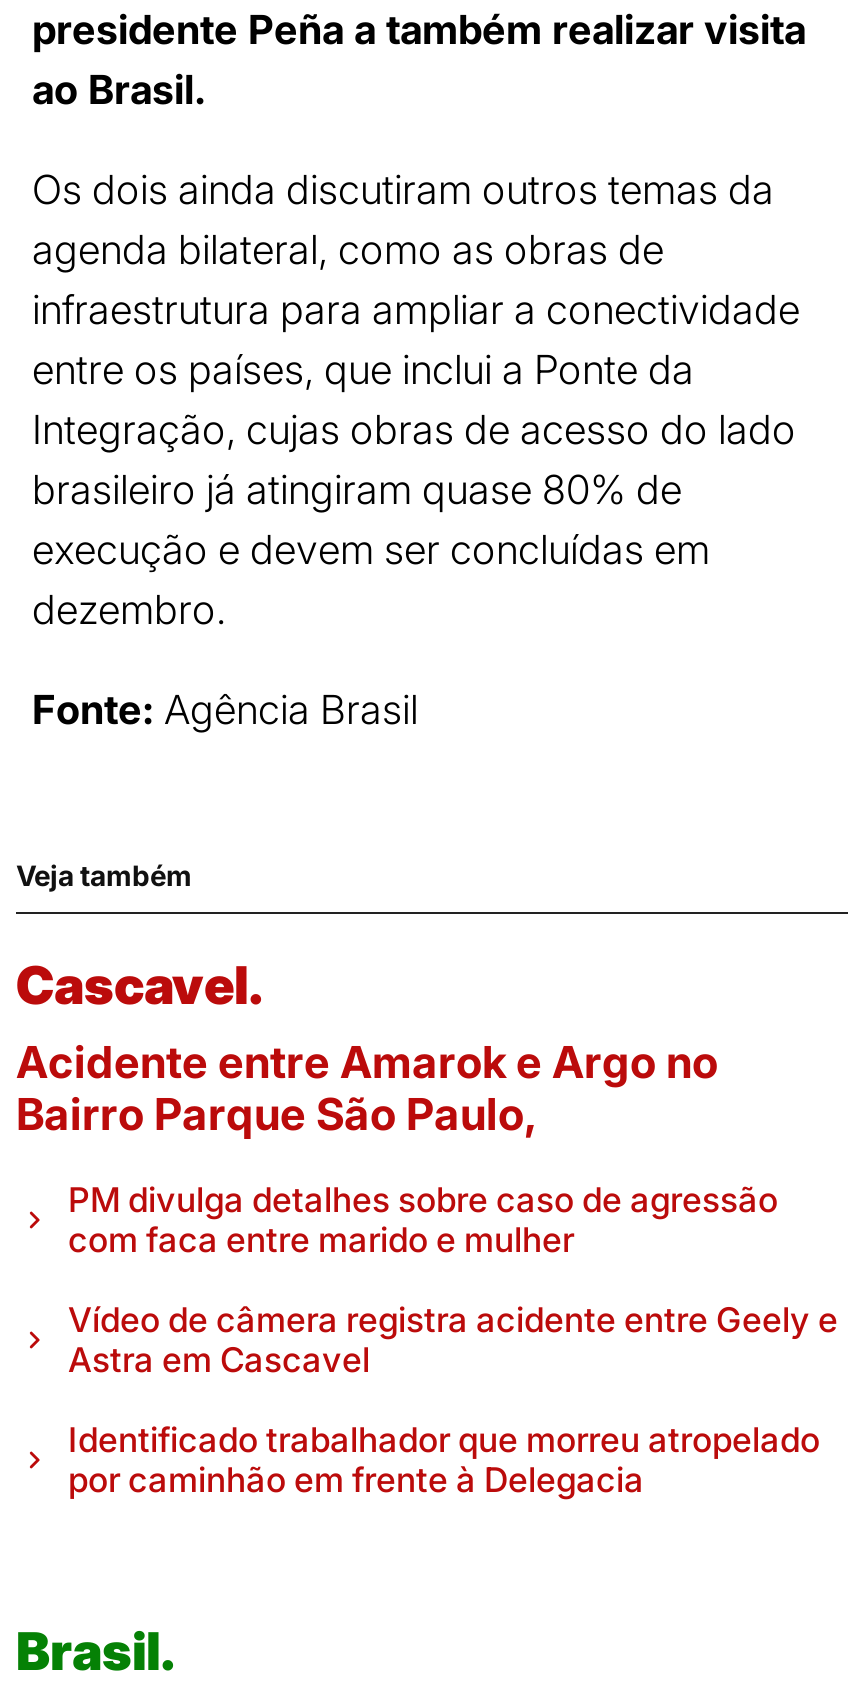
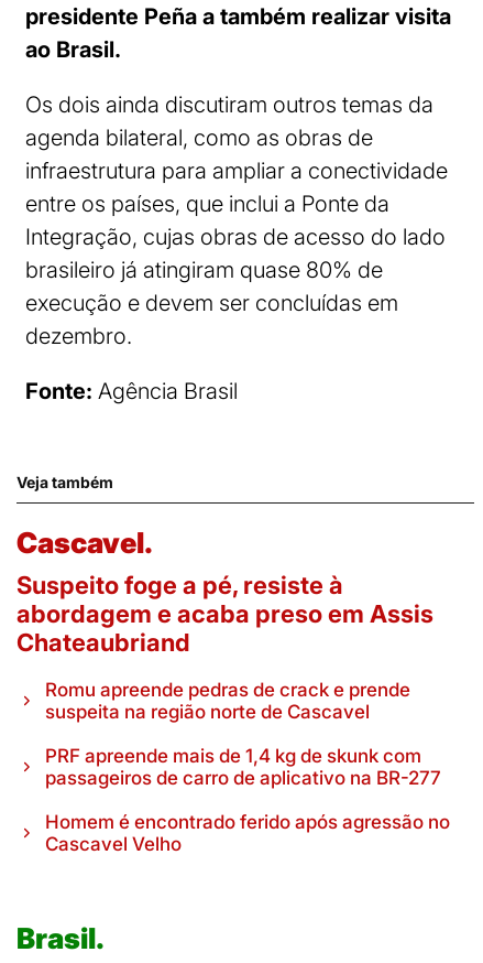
[16,1036,718,1140] Acidente entre Amarok e Argo no | Bairro Parque São Paulo, -> [17,571,433,657] Suspeito foge a pé, resiste à | abordagem e acaba preso em Assis | Chateaubriand
[68,1180,778,1260] PM divulga detalhes sobre caso de agressão | com faca entre marido e mulher -> [45,679,410,723] Romu apreende pedras de crack e prende | suspeita na região norte de Cascavel
[68,1300,838,1380] Vídeo de câmera registra acidente entre Geely e | Astra em Cascavel -> [45,745,441,789] PRF apreende mais de 1,4 kg de skunk com | passageiros de carro de aplicativo na BR-277
[68,1420,820,1500] Identificado trabalhador que morreu atropelado | por caminhão em frente à Delegacia -> [45,811,450,855] Homem é encontrado ferido após agressão no | Cascavel Velho

